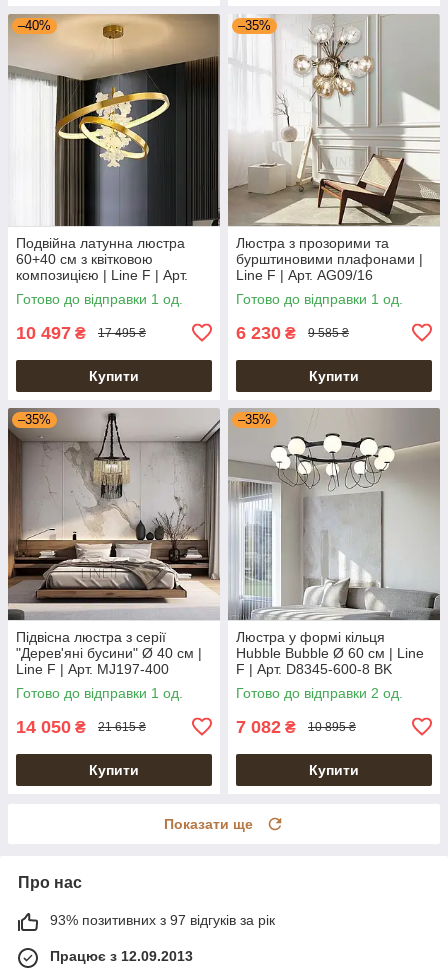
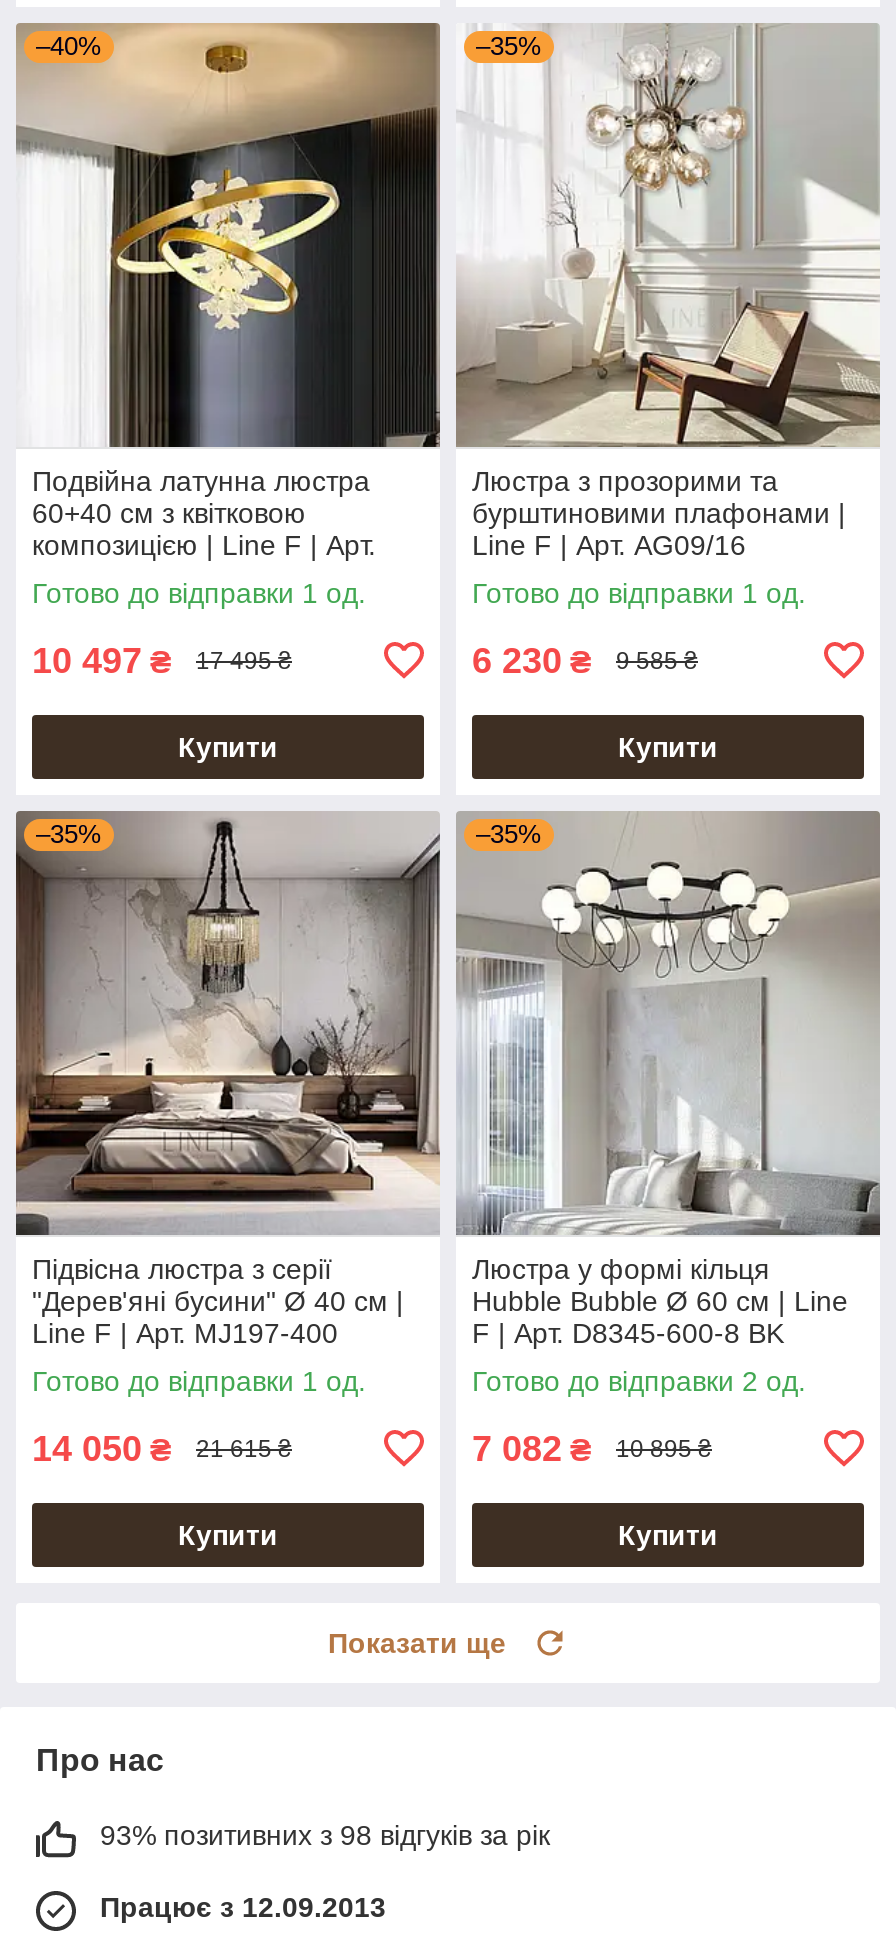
[50,912,275,928] 93% позитивних з 97 відгуків за рік -> [100,1819,550,1851] 93% позитивних з 98 відгуків за рік

